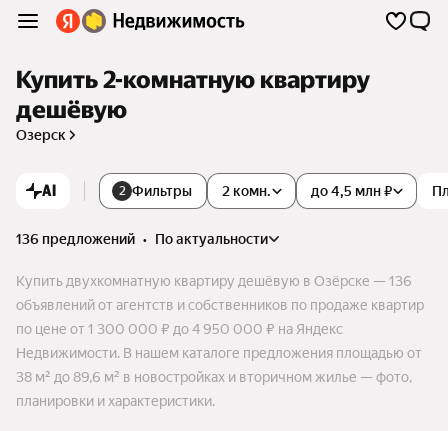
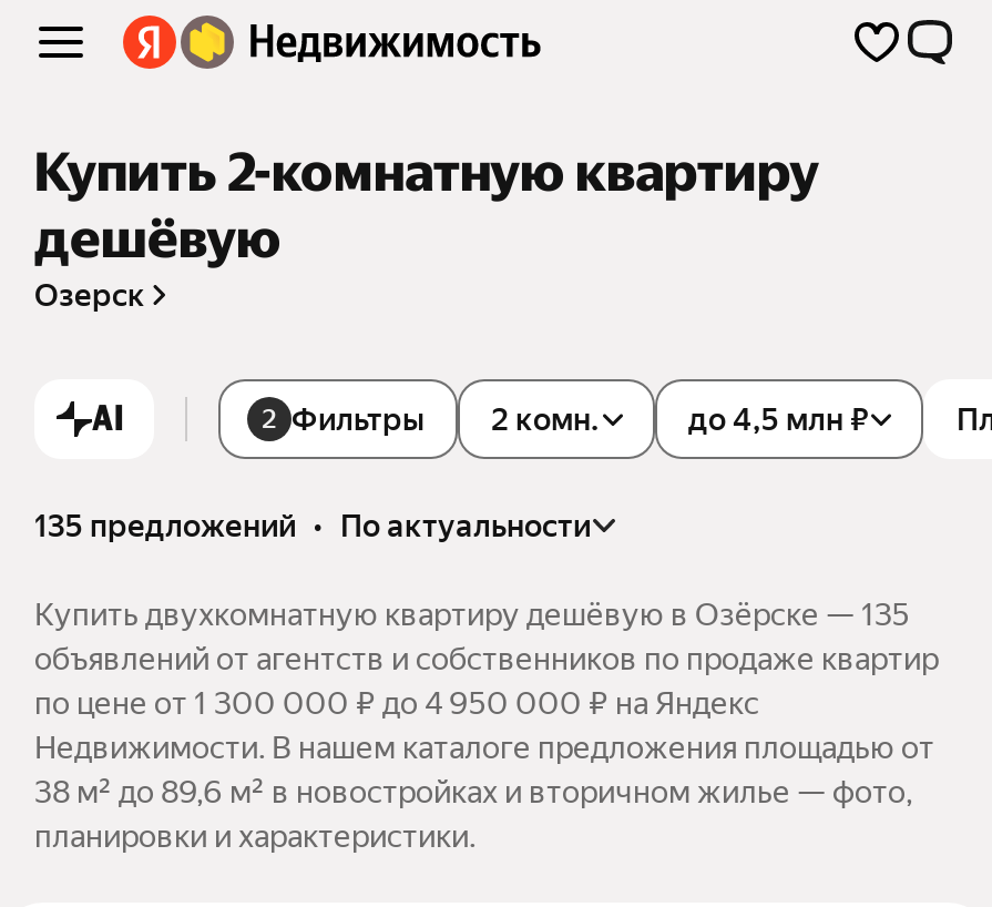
[16,231,268,247] 136 предложений • по актуальности -> [34,507,591,543] 135 предложений • по актуальности
[16,273,412,289] Купить двухкомнатную квартиру дешёвую в Озёрске — 136 -> [34,596,910,632] Купить двухкомнатную квартиру дешёвую в Озёрске — 135

